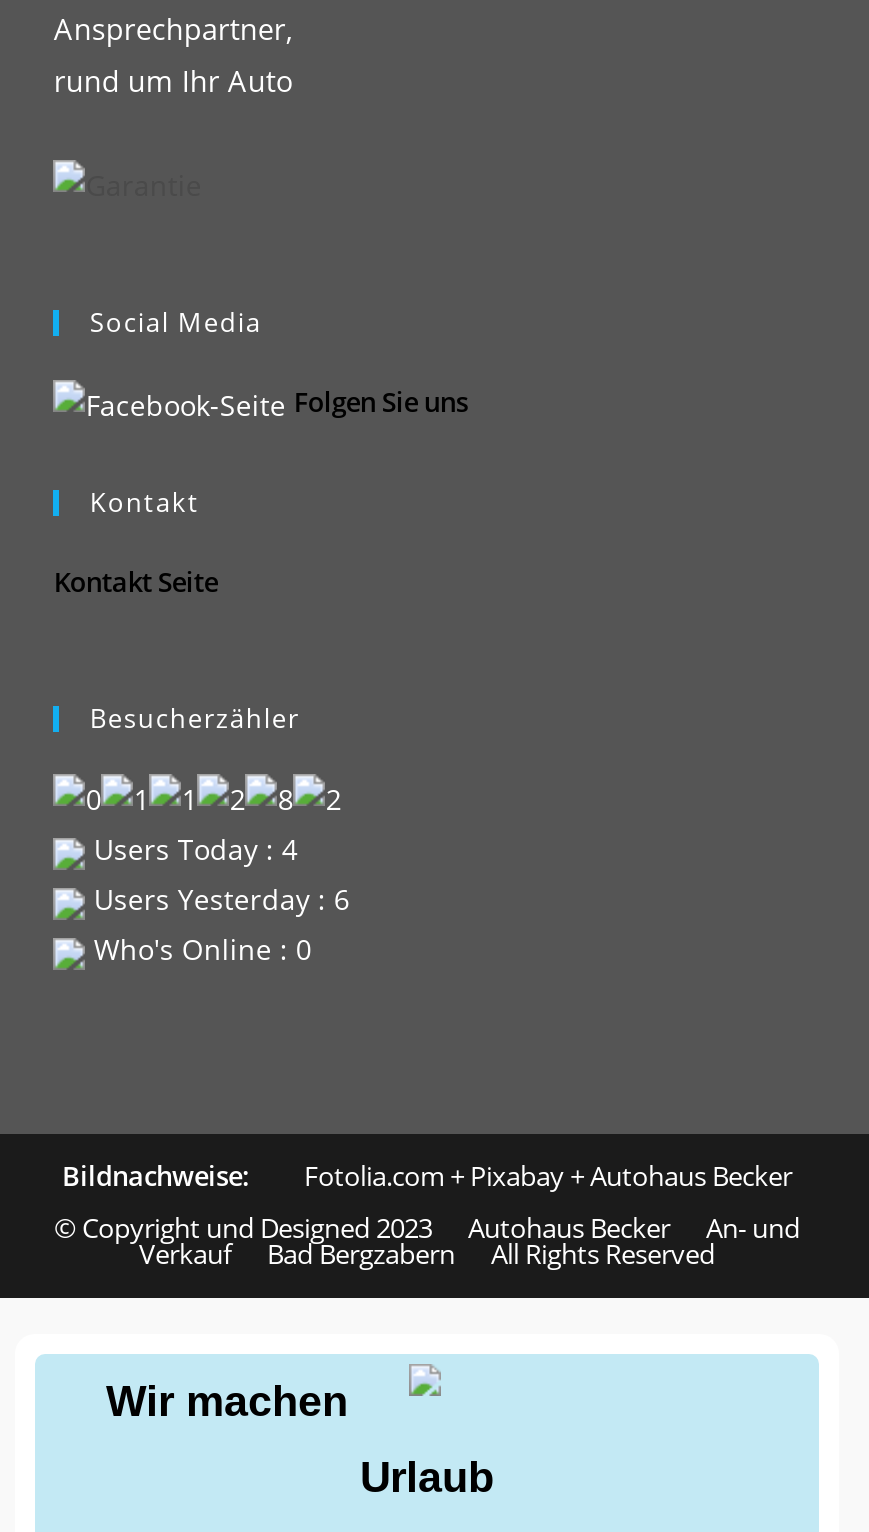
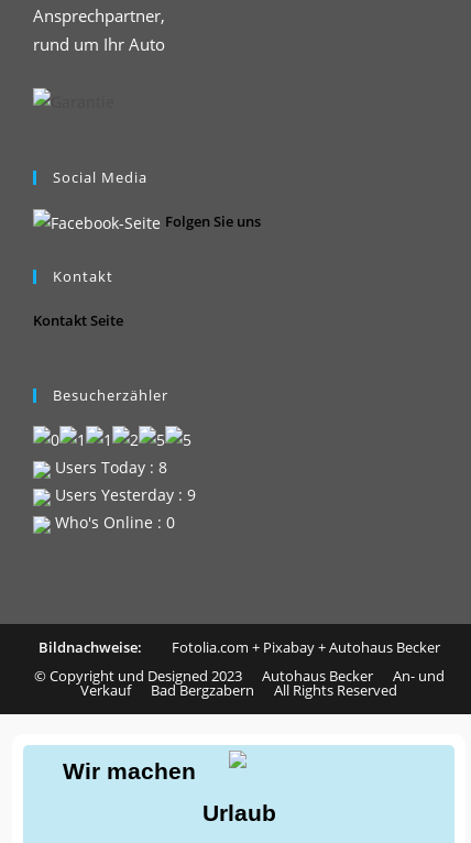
[86,830,298,868] Users Today : 4 -> [51,457,168,478] Users Today : 8
[86,880,350,918] Users Yesterday : 6 -> [51,484,196,505] Users Yesterday : 9

